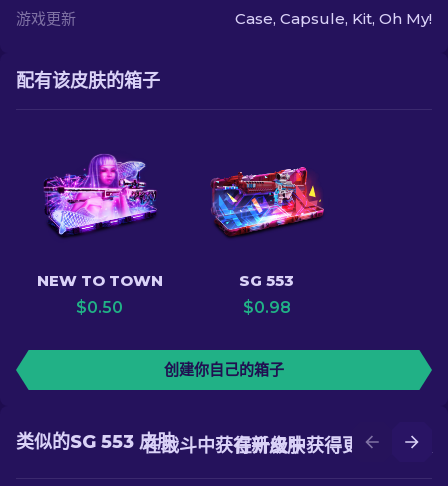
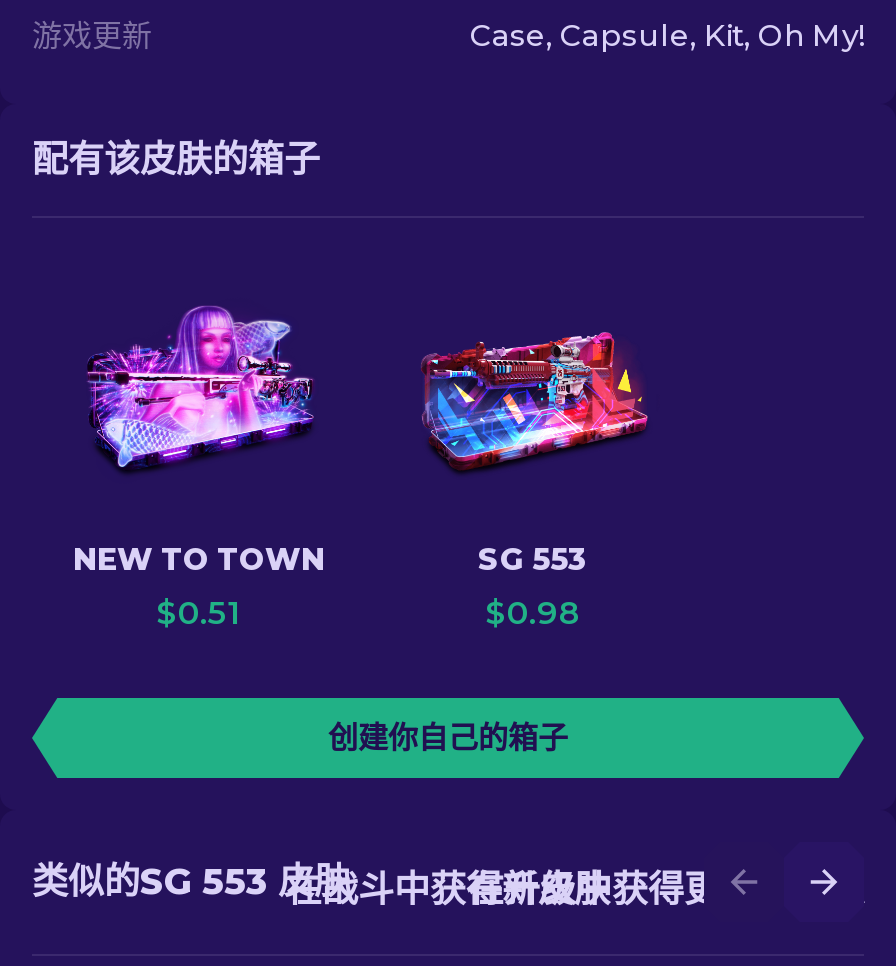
[76,298,123,317] $0.50 -> [156,594,242,632] $0.51

